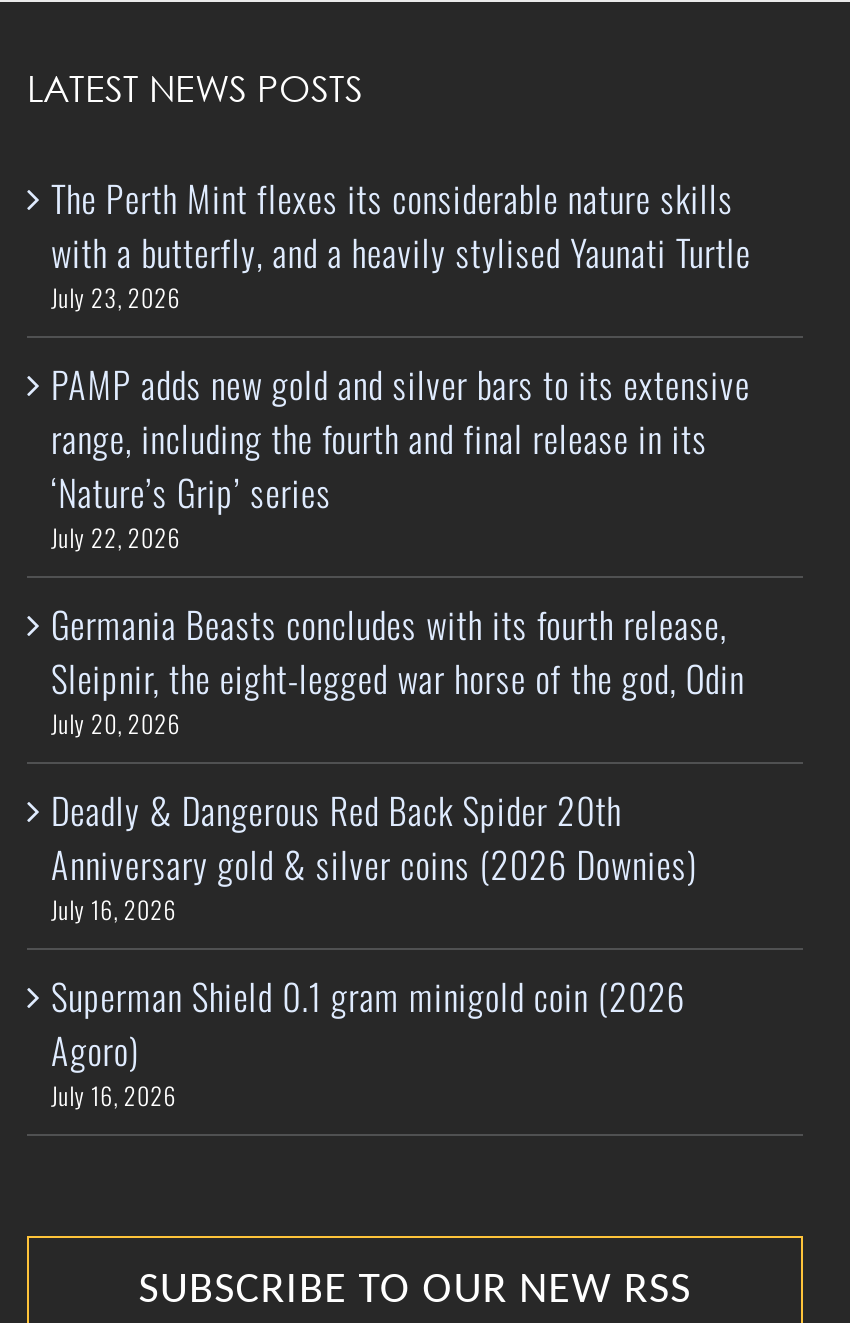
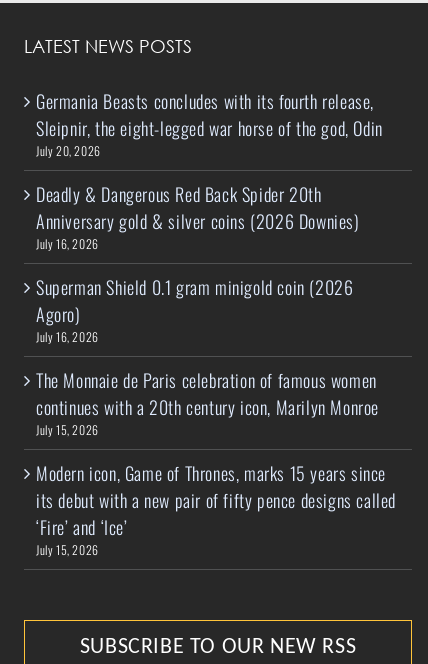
[51,172,751,554] The Perth Mint flexes its considerable nature skills | with a butterfly, and a heavily stylised Yaunati Turtle | July 23, 2026 | PAMP adds new gold and silver bars to its extensive | range, including the fourth and final release in its | ‘Nature’s Grip’ series | July 22, 2026 -> none
moved [51,598,745,1112] -> [36,88,383,345]: Germania Beasts concludes with its fourth release, | Sleipnir, the eight-legged war horse of the god, Odin | July 20, 2026 | ... | Agoro) | July 16, 2026
none -> [36,367,396,558] The Monnaie de Paris celebration of famous women | continues with a 20th century icon, Marilyn Monroe | July 15, 2026 | Modern icon, Game of Thrones, marks 15 years since | its debut with a new pair of fifty pence designs called | ‘Fire’ and ‘Ice’ | July 15, 2026

